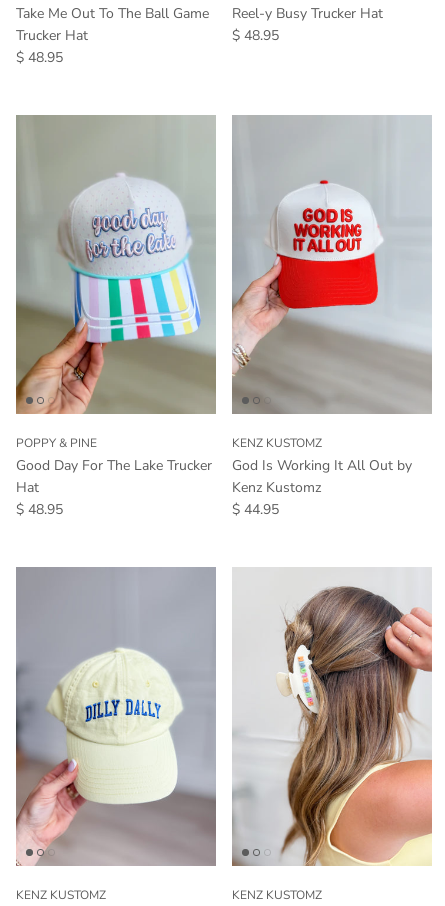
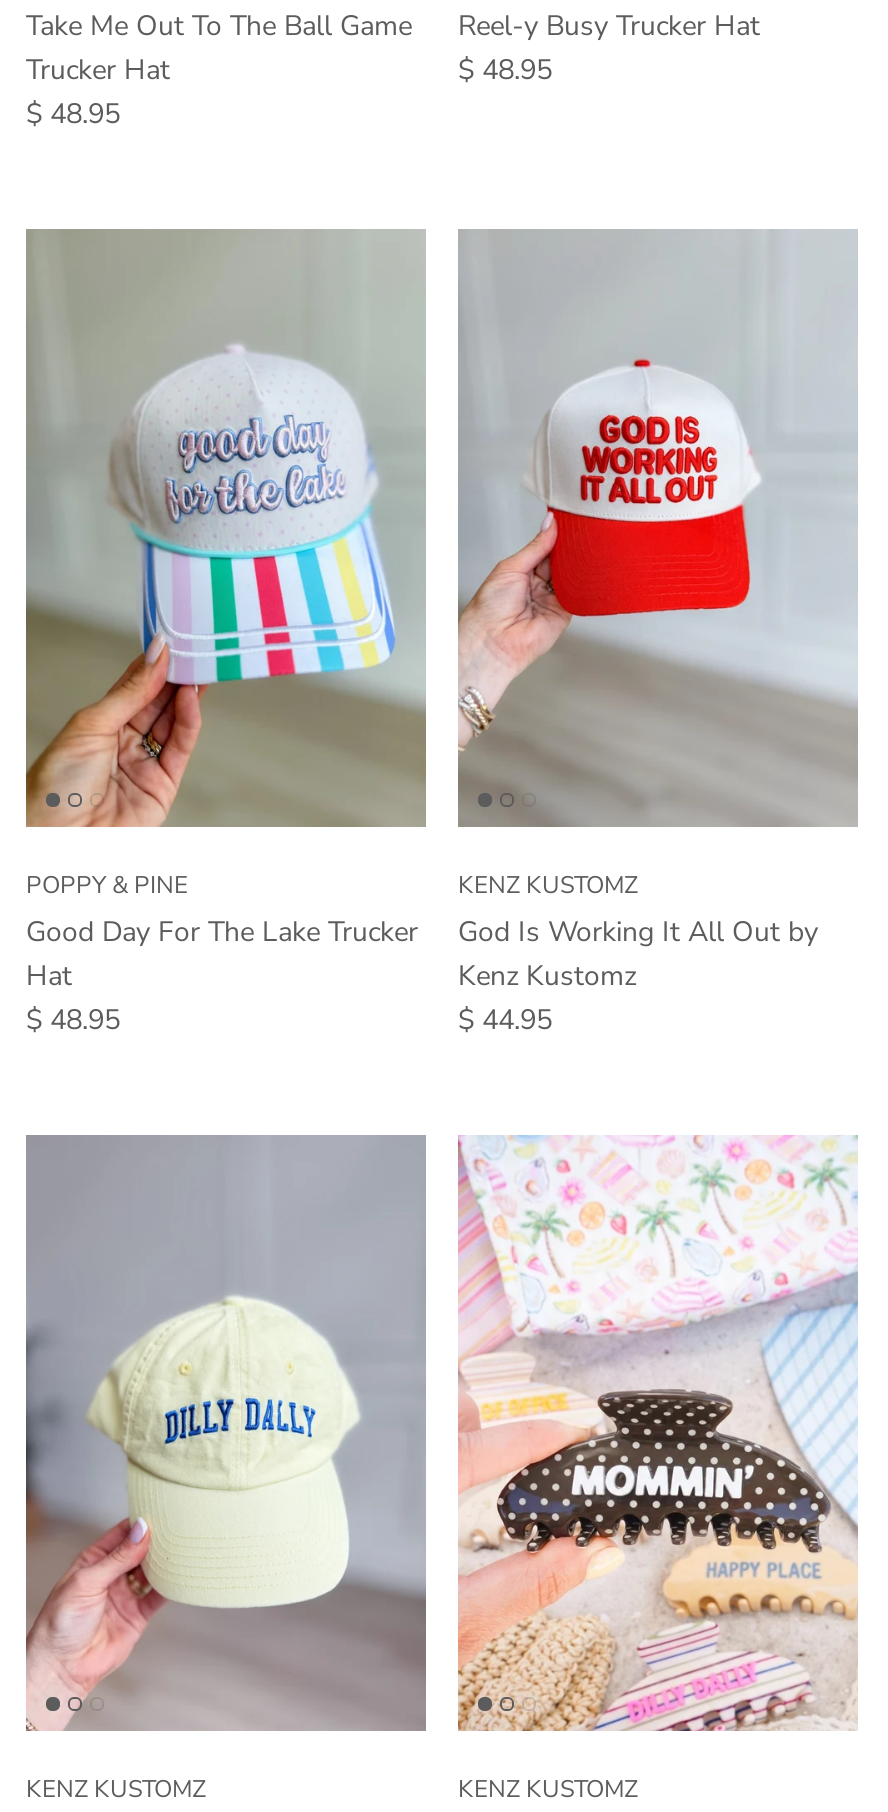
[232,571,433,866] [image] -> [458,1138,858,1732] [image]

